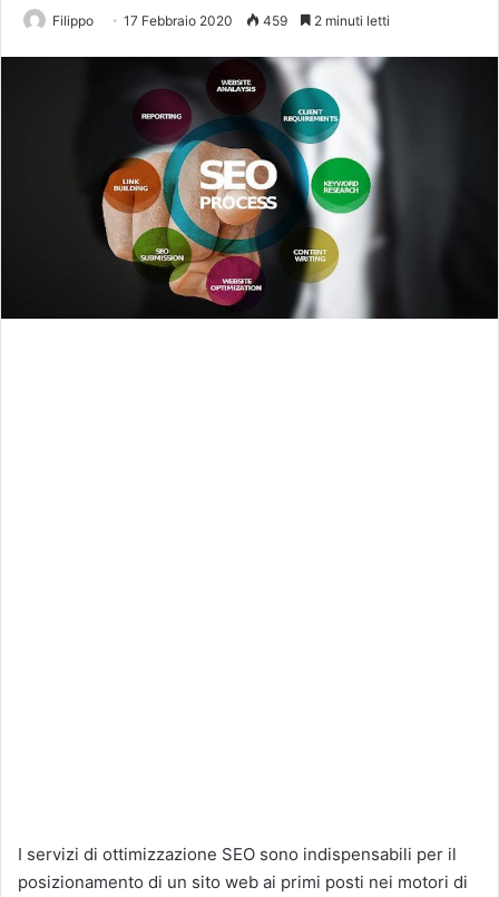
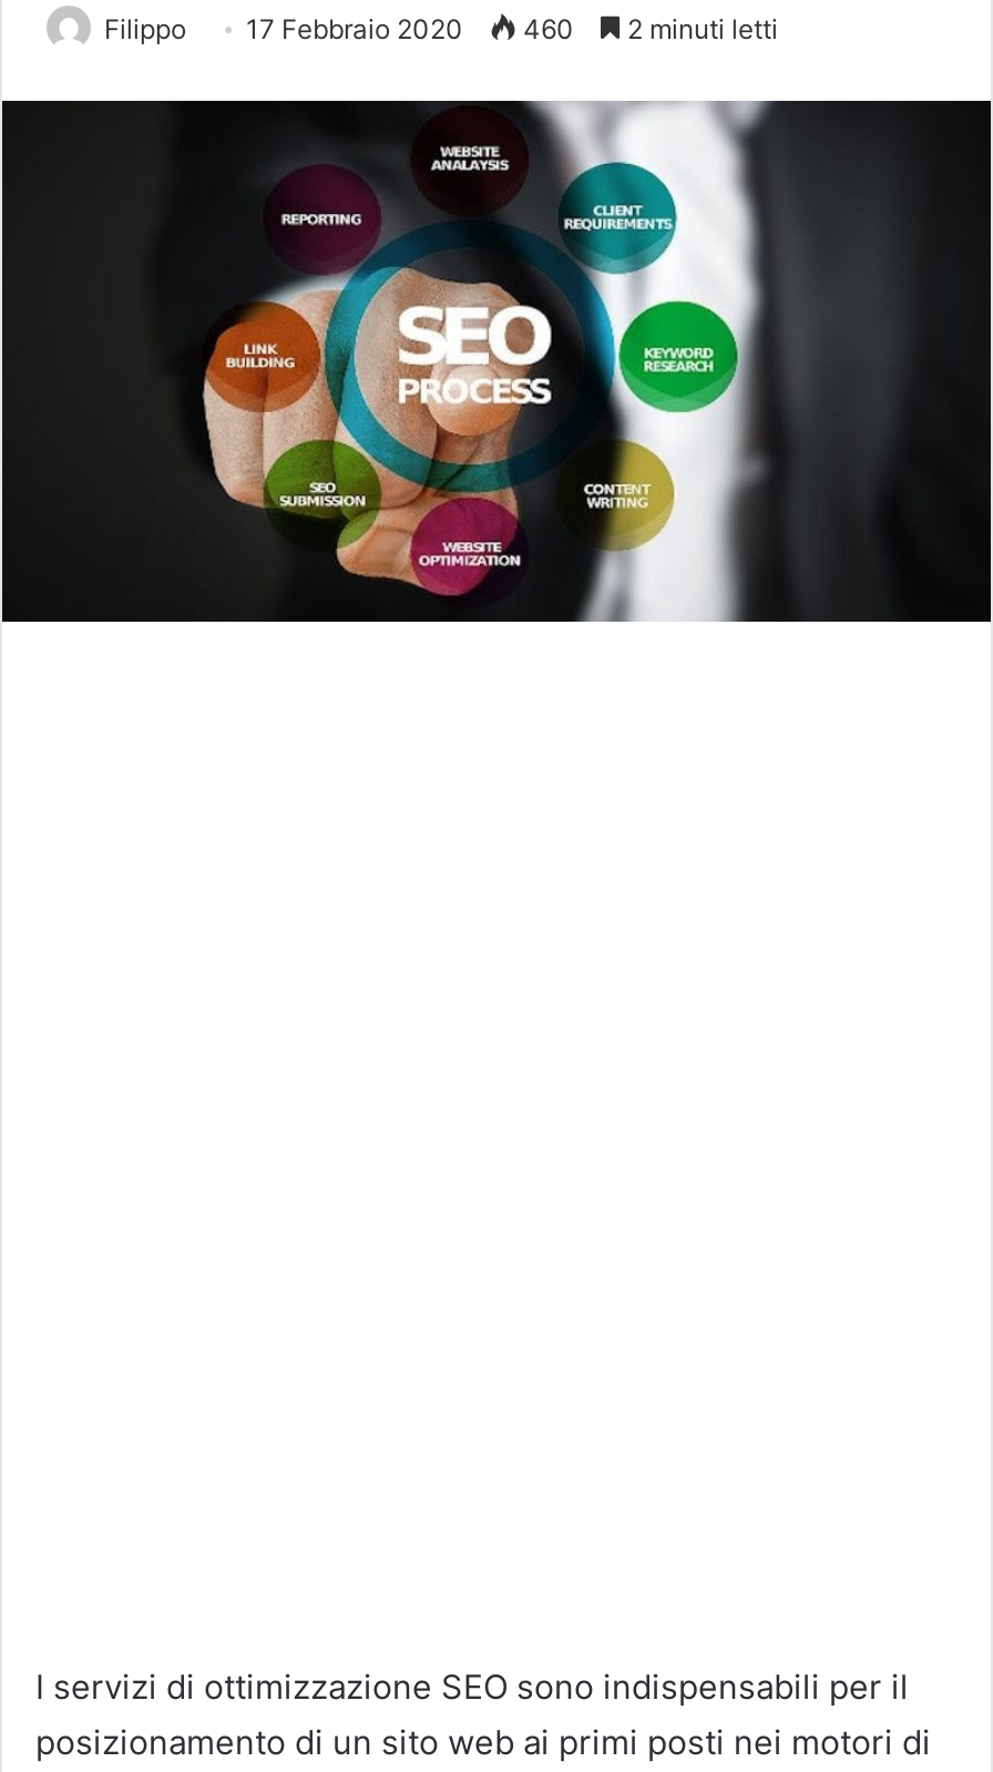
[52,13,390,29] Filippo 17 Febbraio 2020 459 2 minuti letti -> [104,13,778,46] Filippo 17 Febbraio 2020 460 2 minuti letti

